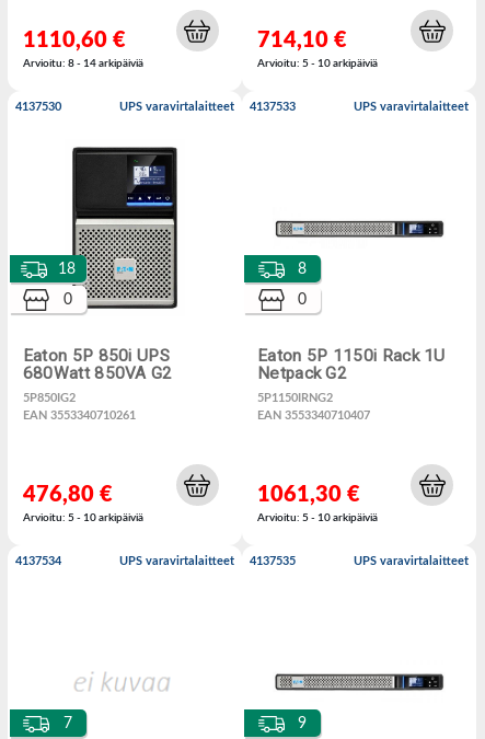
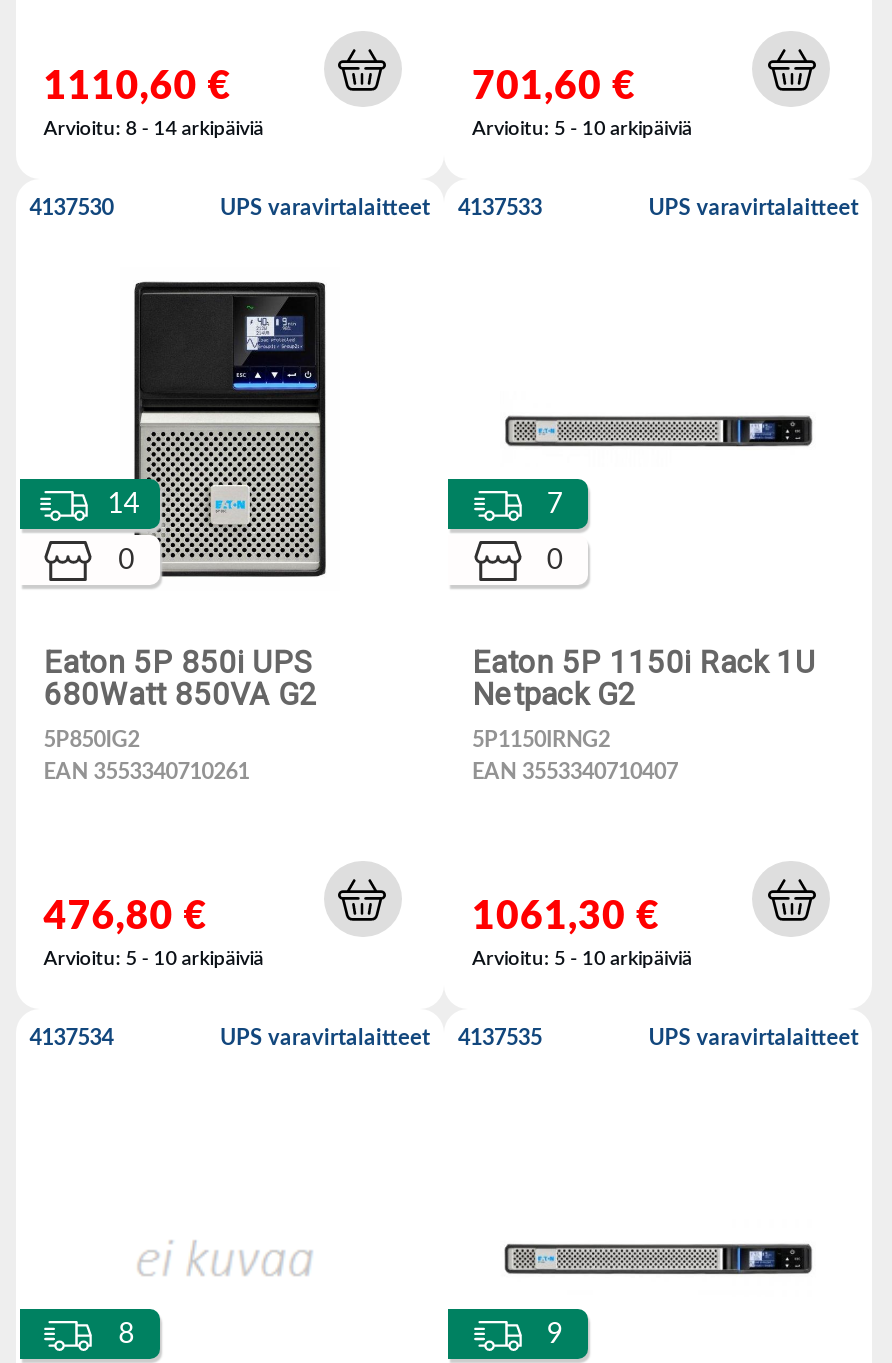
[257,29,347,51] 714,10 € -> [472,66,636,106] 701,60 €
[58,262,75,277] 18 -> [108,491,140,519] 14
[298,262,307,277] 8 -> [547,491,563,519] 7
[64,716,72,731] 7 -> [118,1321,134,1349] 8

